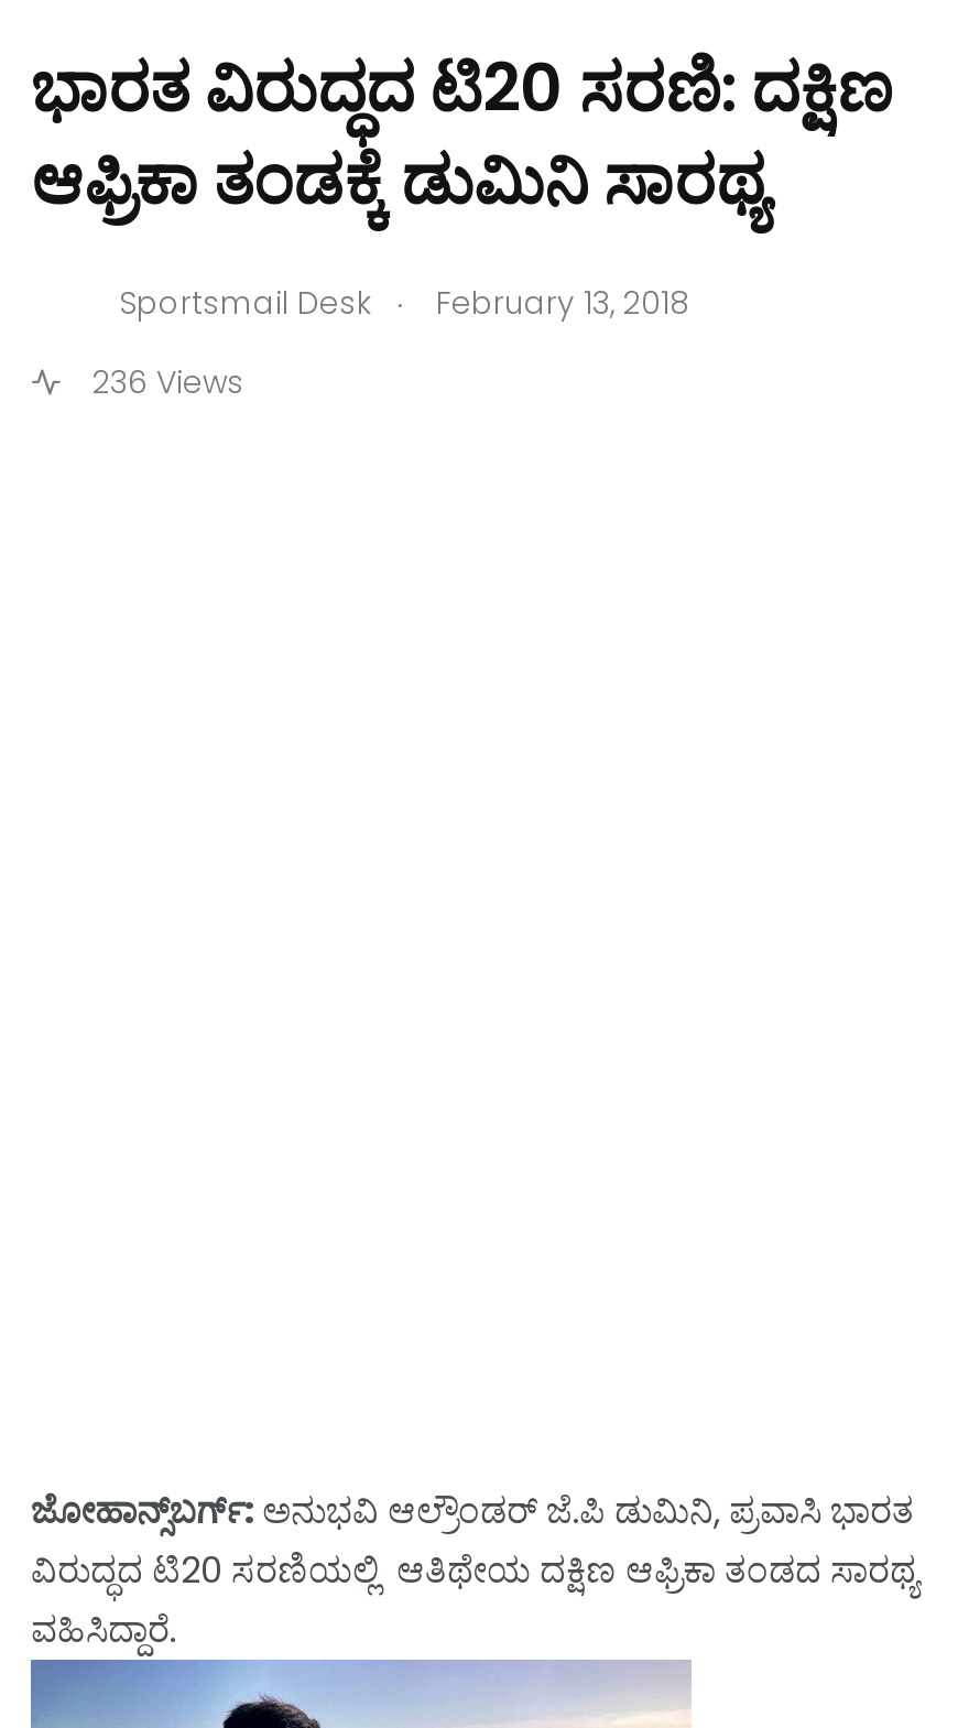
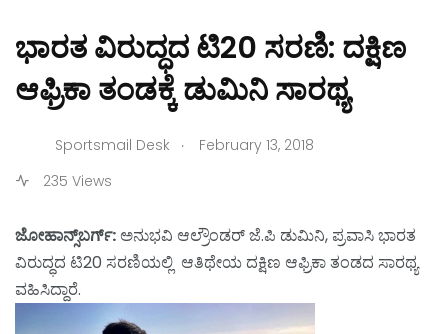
[84,360,244,404] 236 Views -> [39,171,112,191] 235 Views

